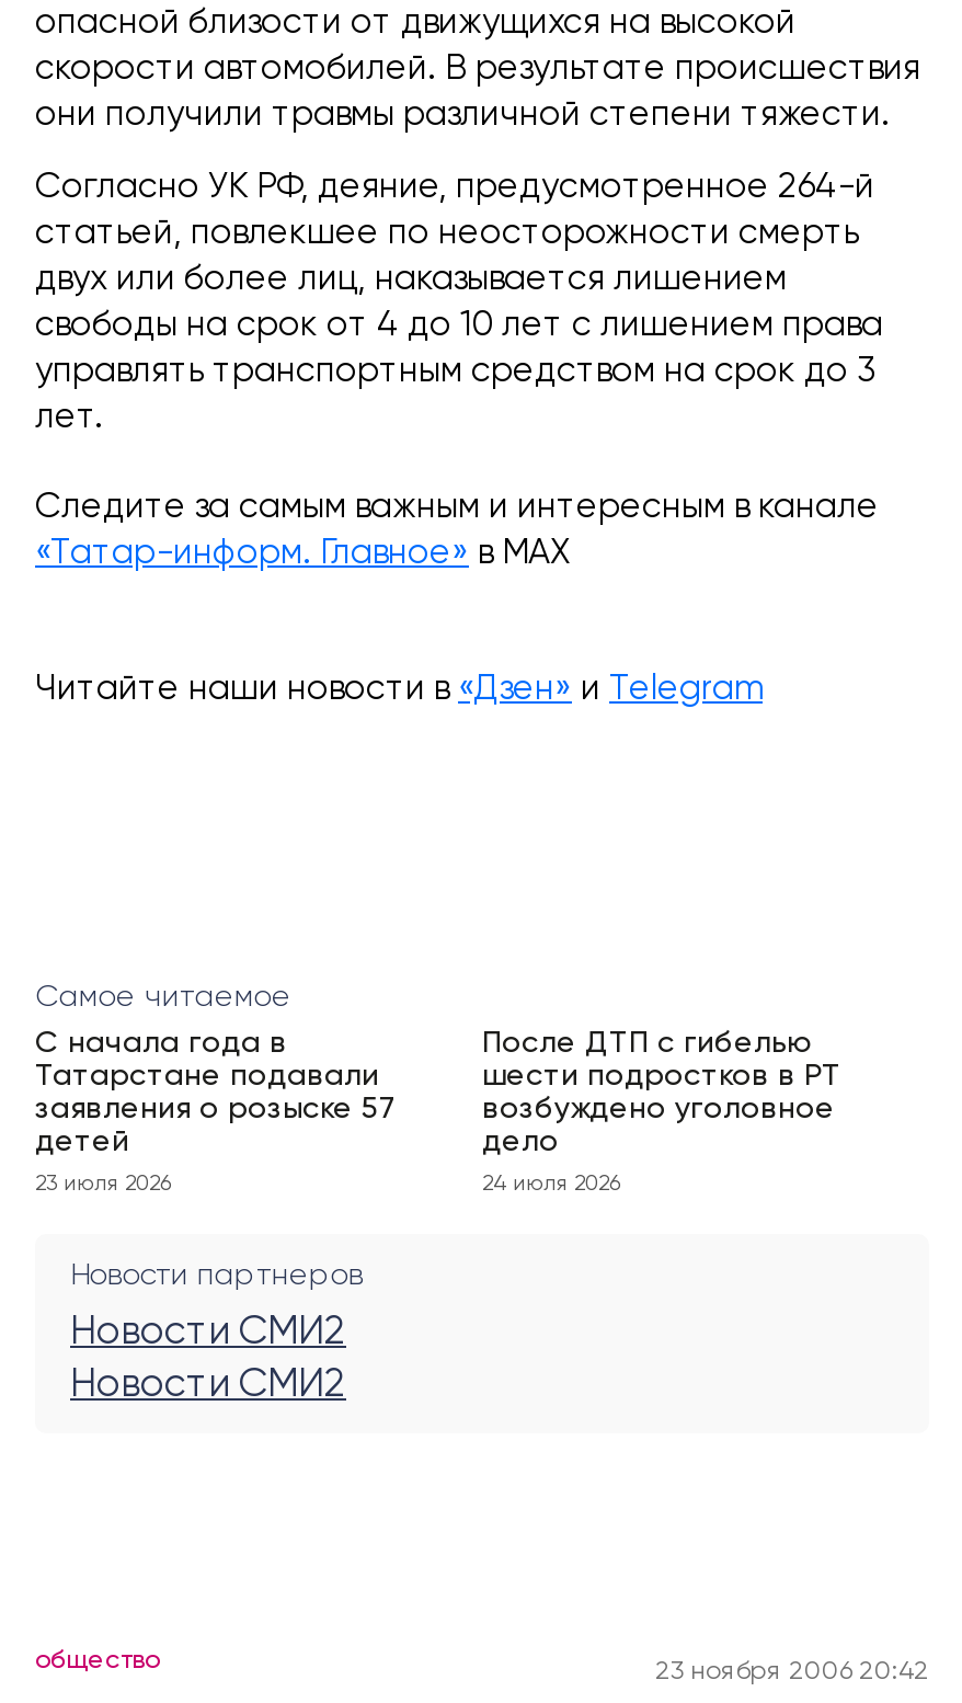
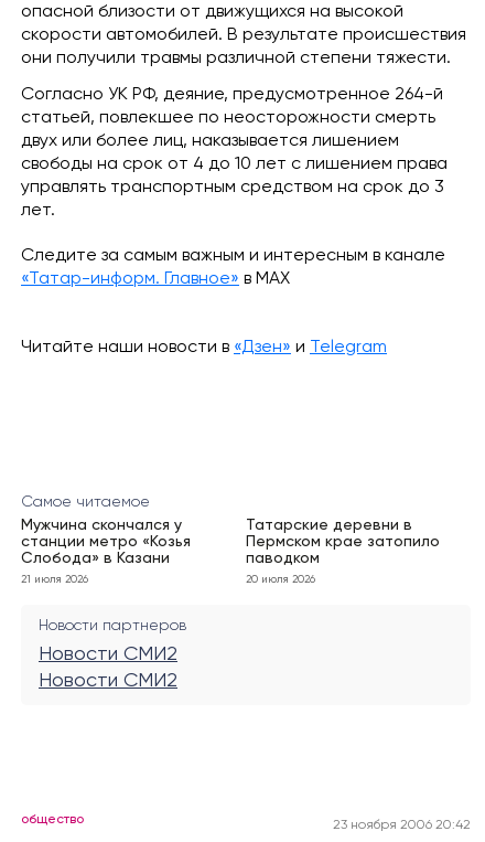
[35,1028,397,1157] С начала года в | Татарстане подавали | заявления о розыске 57 | детей -> [21,518,191,566] Мужчина скончался у | станции метро «Козья | Слобода» в Казани
[482,1028,841,1157] После ДТП с гибелью | шести подростков в РТ | возбуждено уголовное | дело -> [246,518,440,566] Татарские деревни в | Пермском крае затопило | паводком
[35,1173,171,1195] 23 июля 2026 -> [21,574,88,585] 21 июля 2026
[482,1173,620,1195] 24 июля 2026 -> [246,574,315,585] 20 июля 2026

